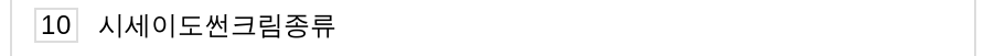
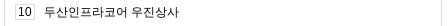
[98,10,336,41] 시세이도썬크림종류 -> [44,5,179,19] 두산인프라코어 우진상사

